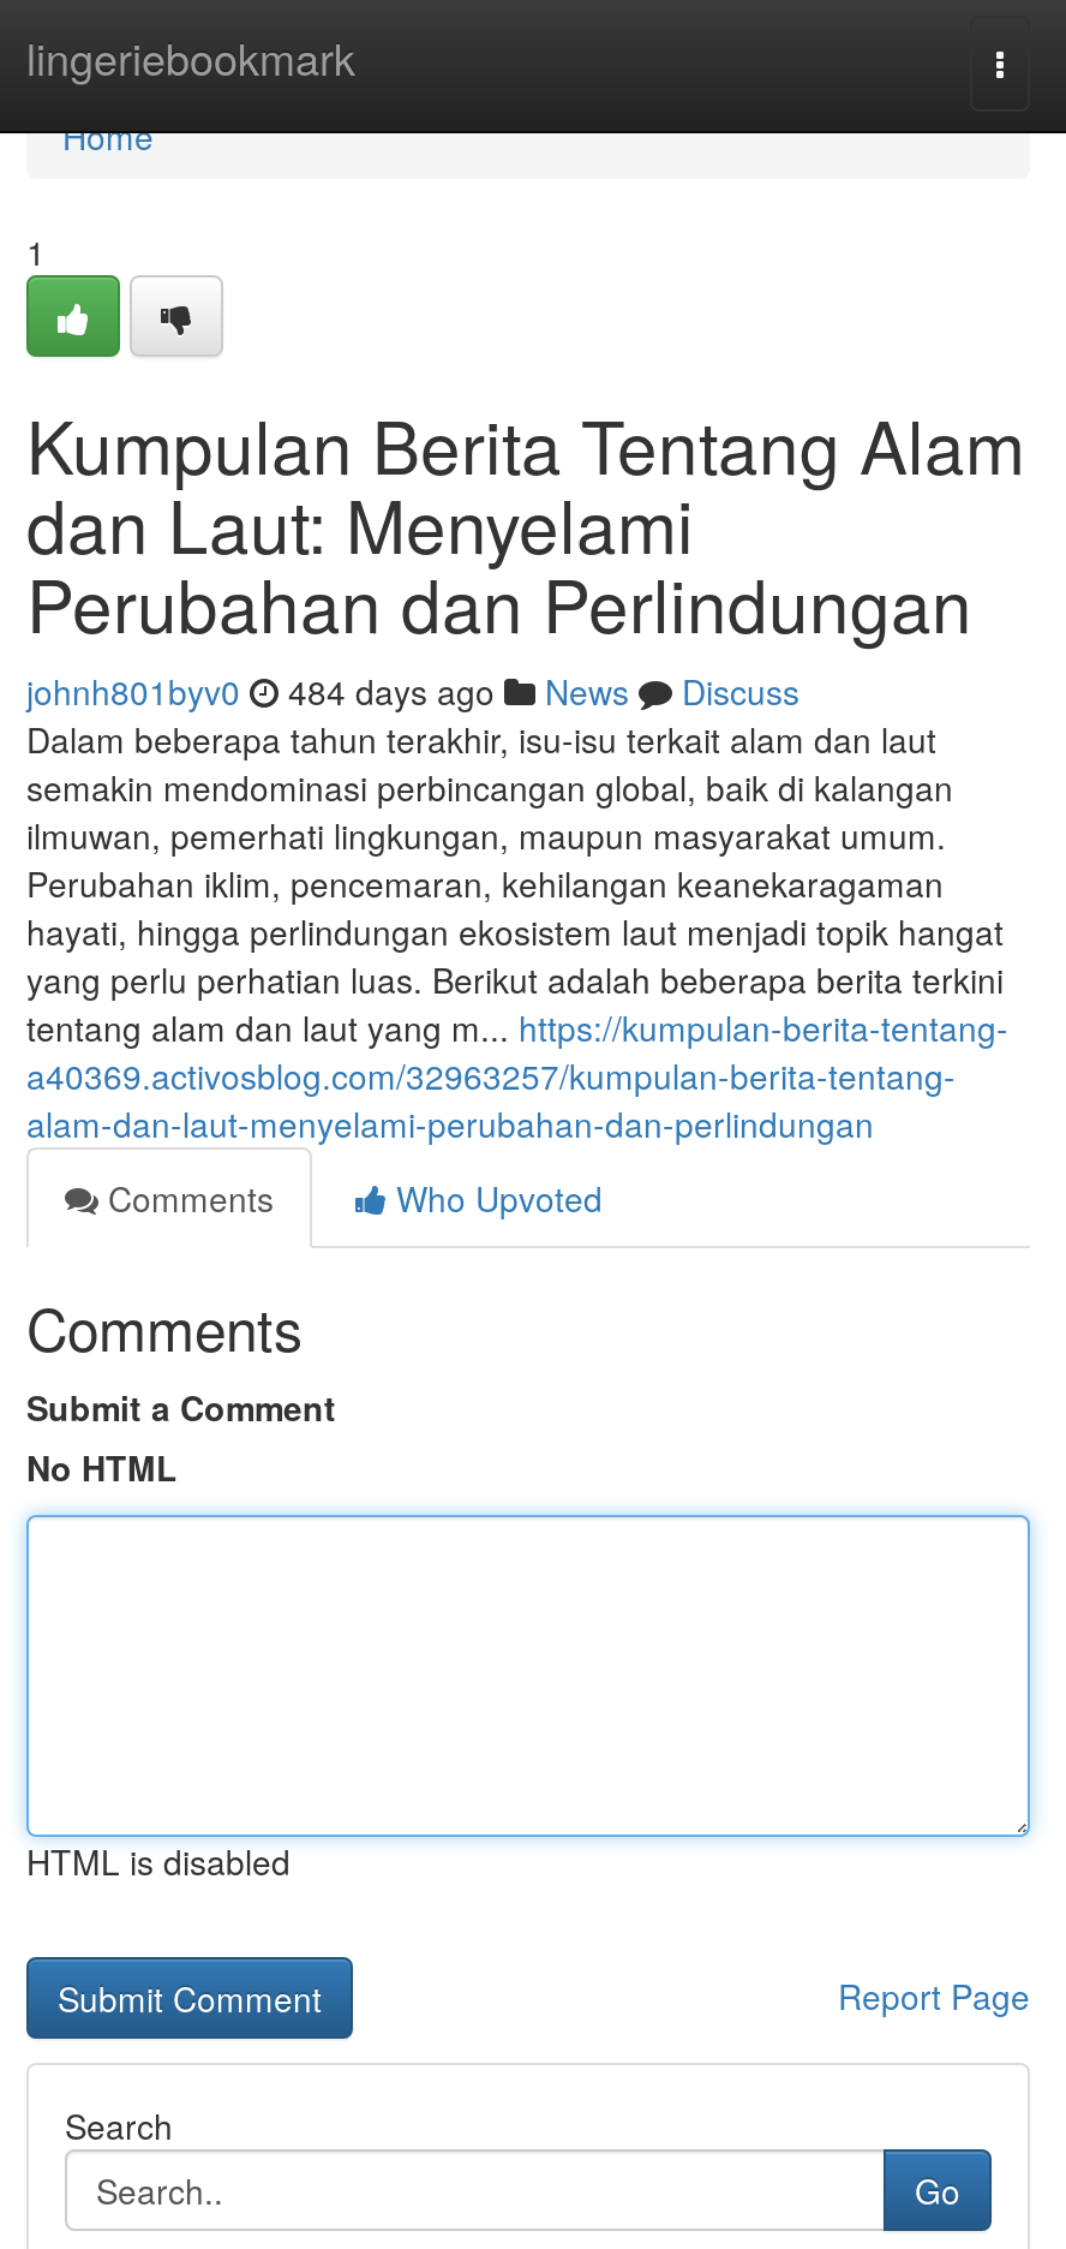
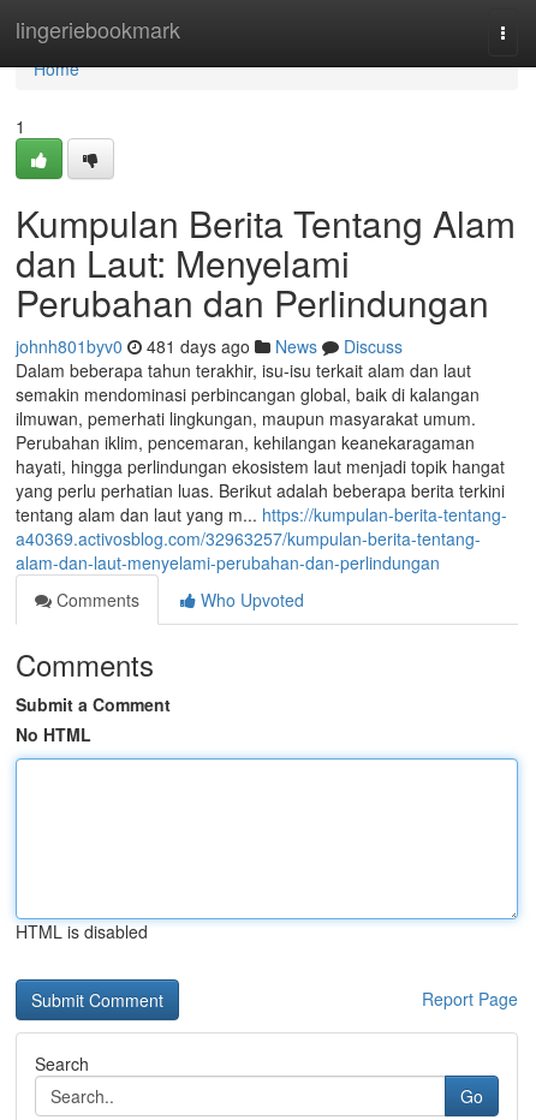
[26,667,799,715] johnh801byv0 484 days ago News Discuss -> [16,334,403,358] johnh801byv0 481 days ago News Discuss

